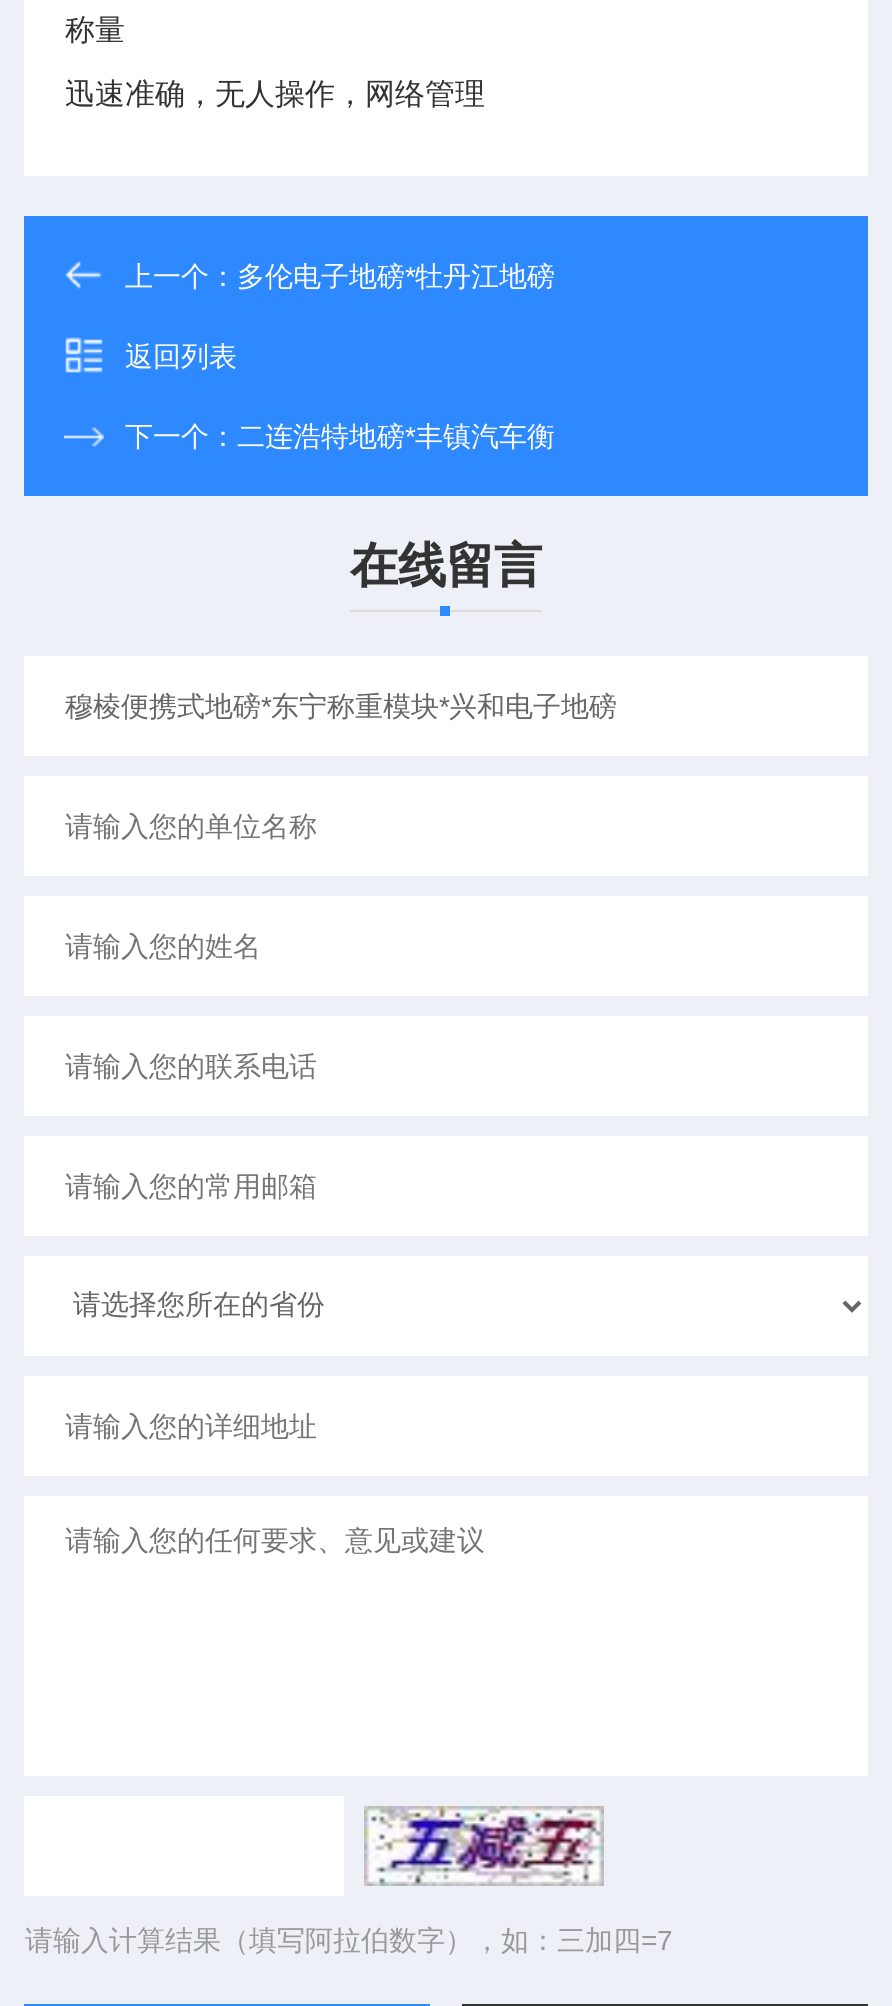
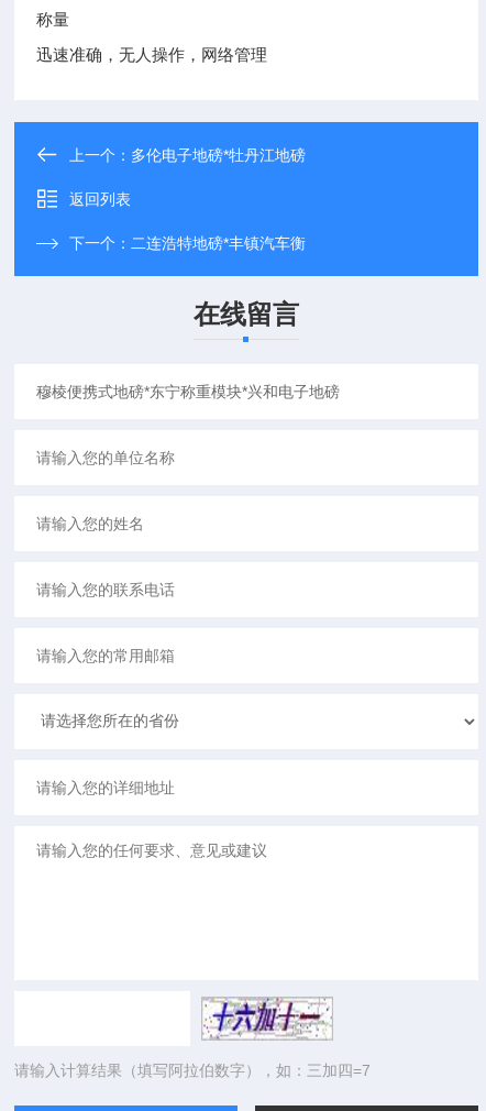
[364,1808,600,1884] [image] -> [205,998,331,1039] [image]

